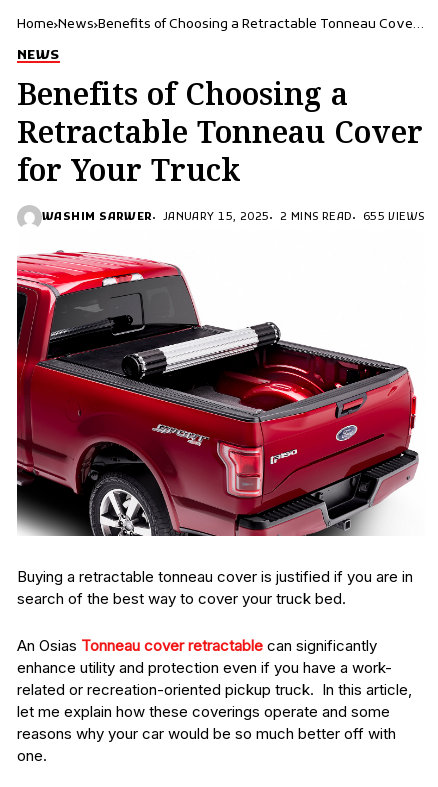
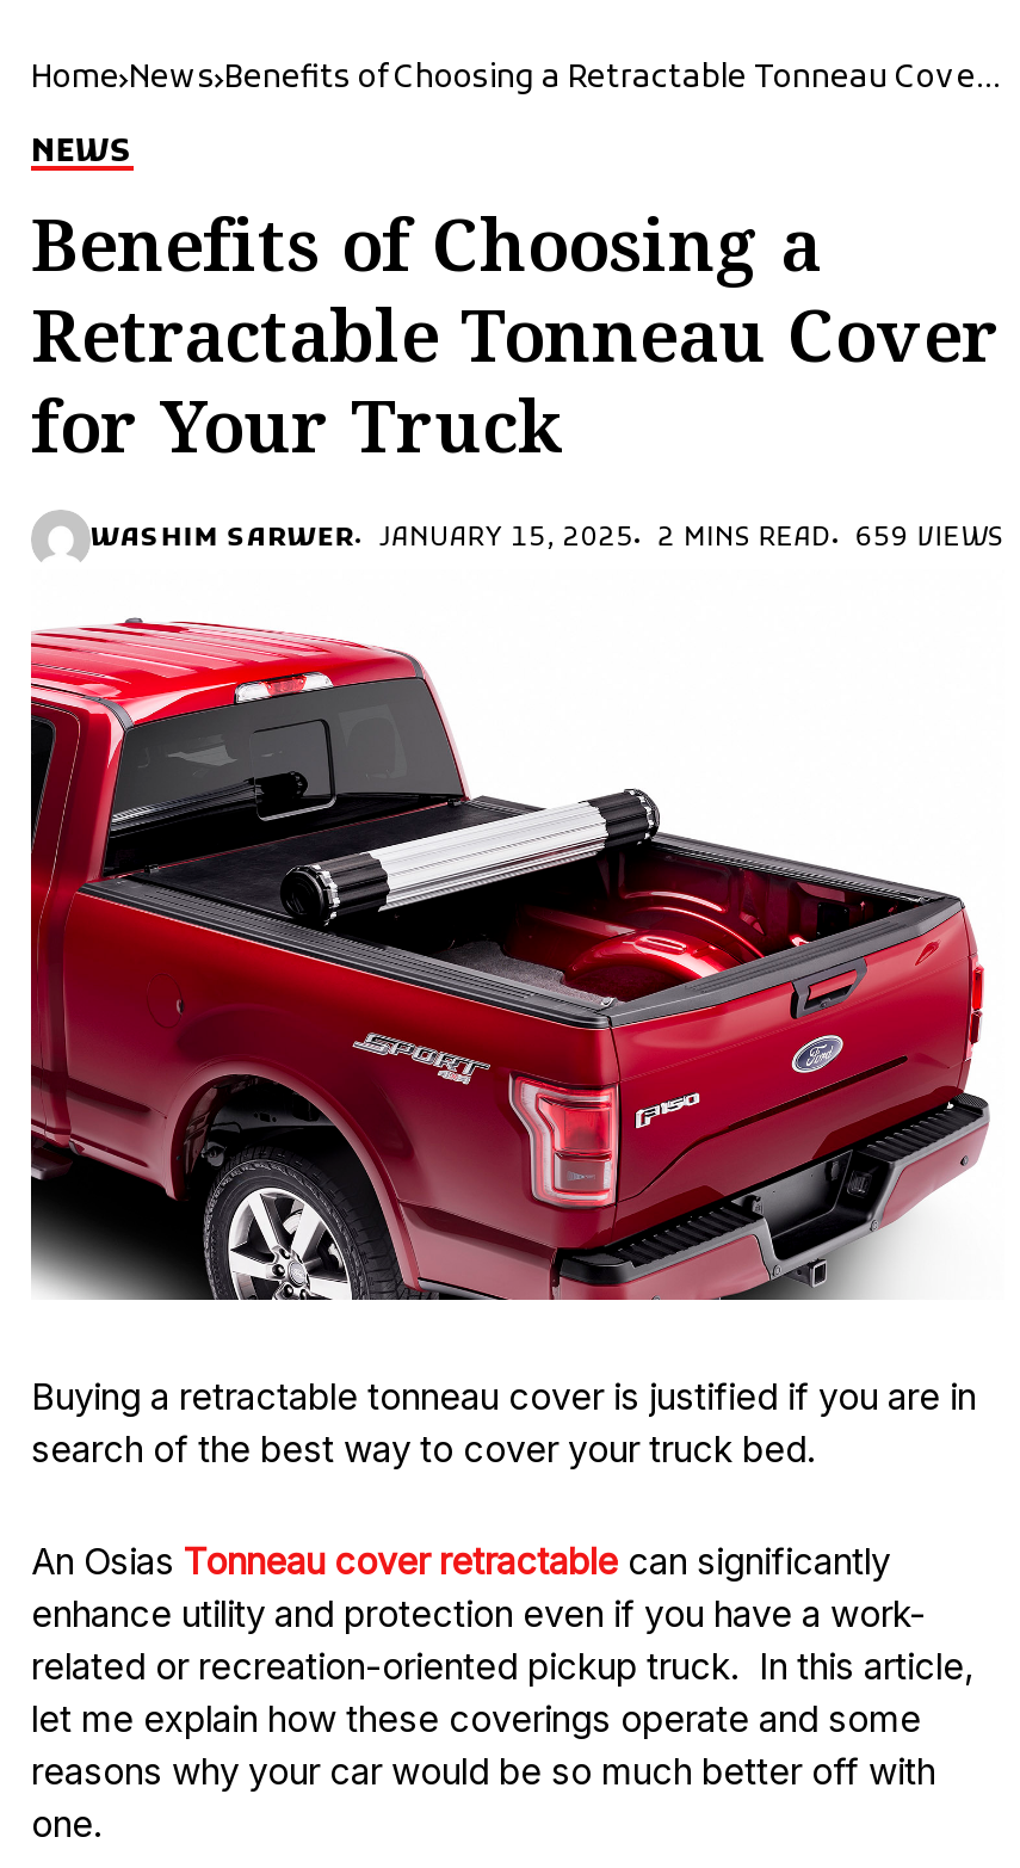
[42,210,425,224] WASHIM SARWER JANUARY 15, 2025 2 MINS READ 655 VIEWS -> [91,522,1004,555] WASHIM SARWER JANUARY 15, 2025 2 MINS READ 659 VIEWS

